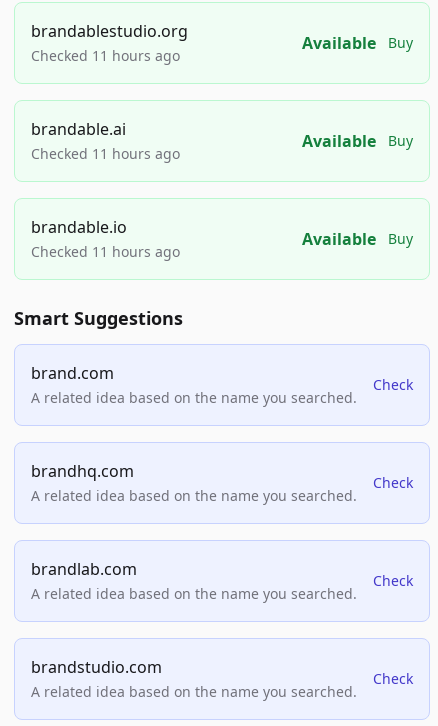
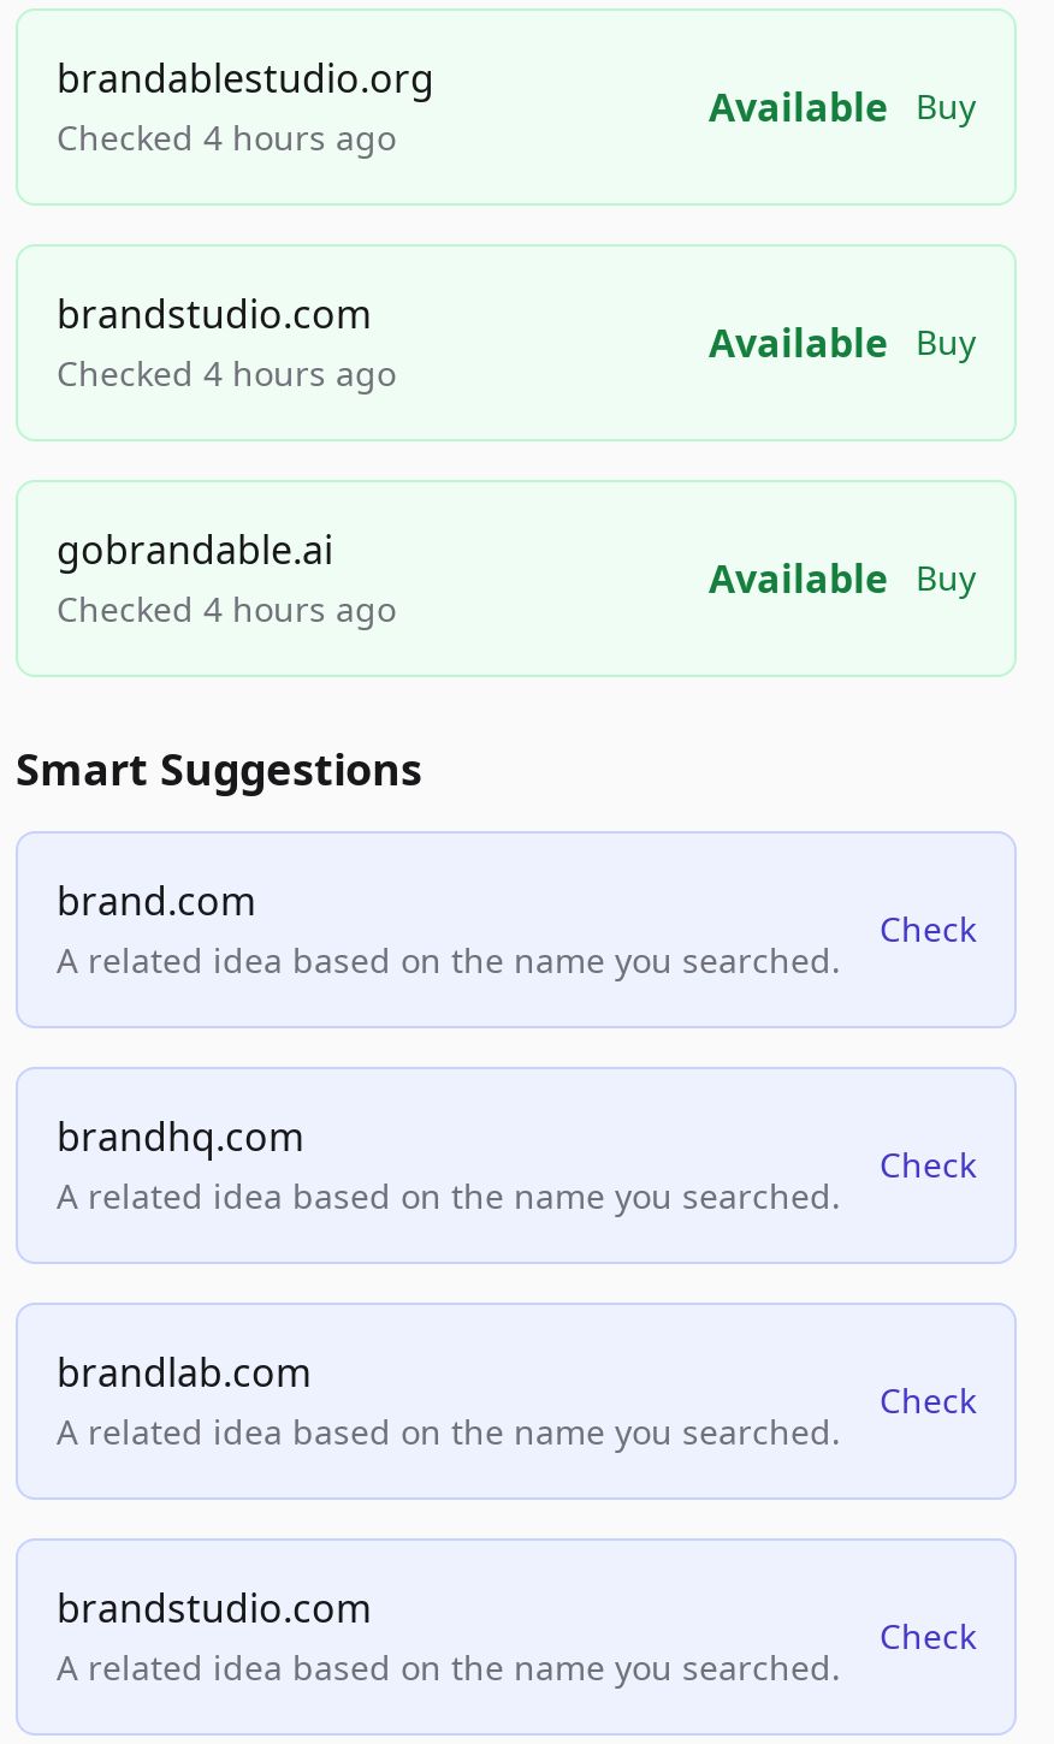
[31,46,180,65] Checked 11 hours ago -> [57,115,396,160] Checked 4 hours ago
[31,118,180,163] brandable.ai | Checked 11 hours ago -> [57,288,396,396] brandstudio.com | Checked 4 hours ago
[31,216,180,261] brandable.io | Checked 11 hours ago -> [57,524,396,632] gobrandable.ai | Checked 4 hours ago

